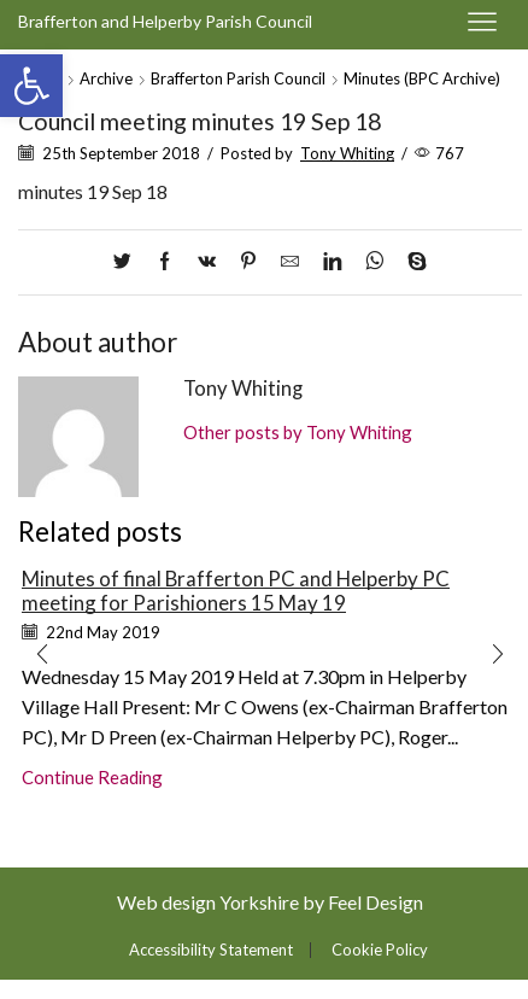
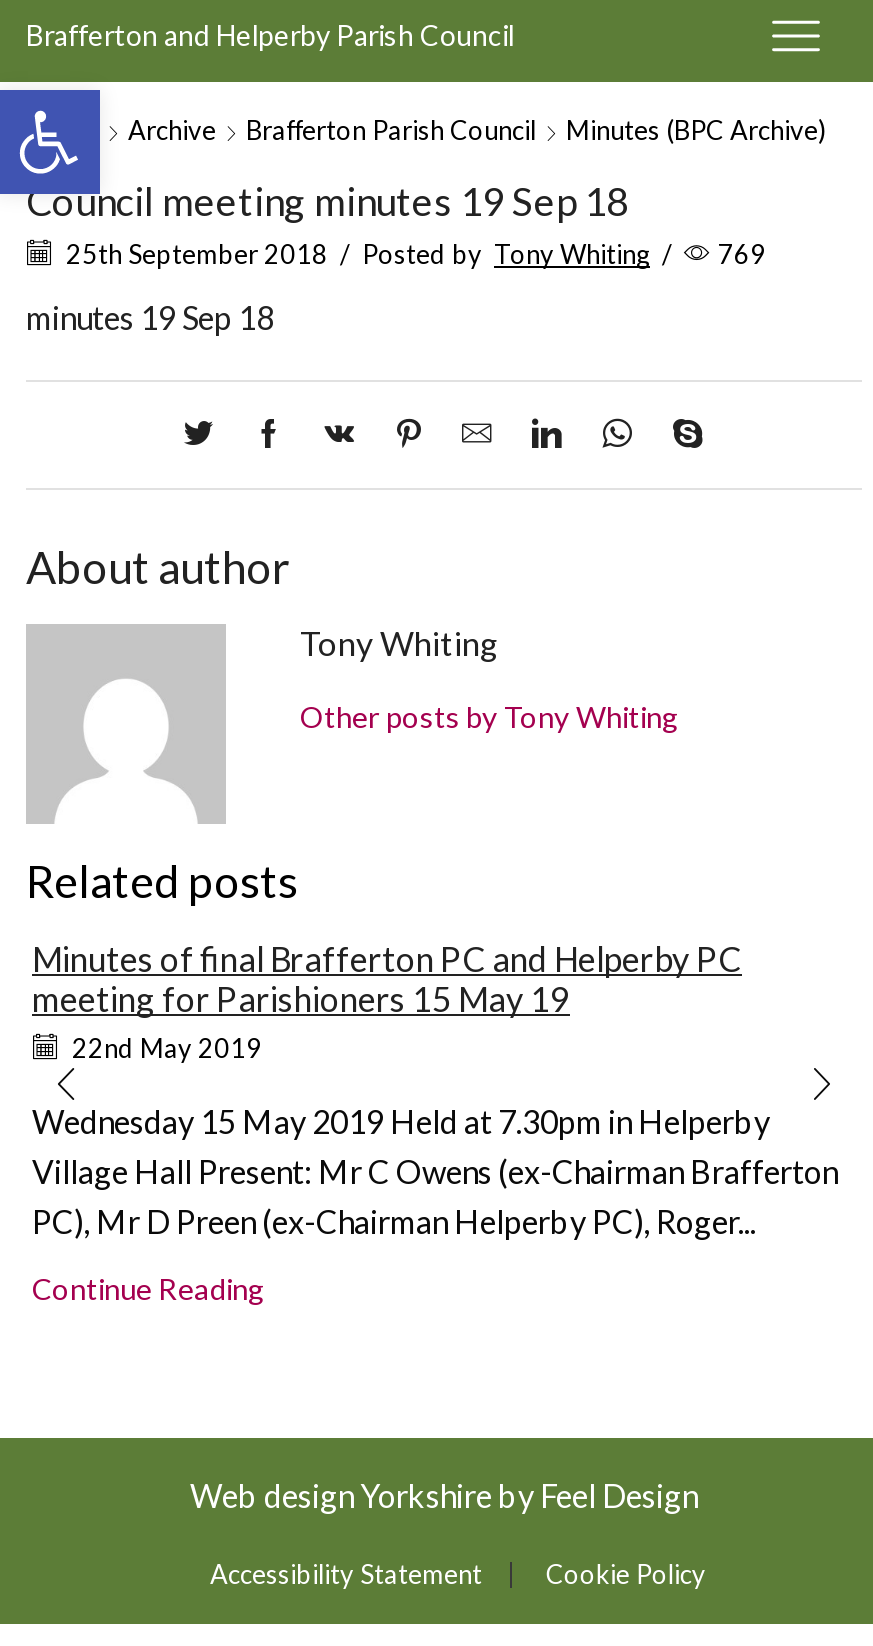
[39,143,464,163] 25th September 2018 / Posted by Tony Whiting / 767 -> [60,238,766,270] 25th September 2018 / Posted by Tony Whiting / 769

